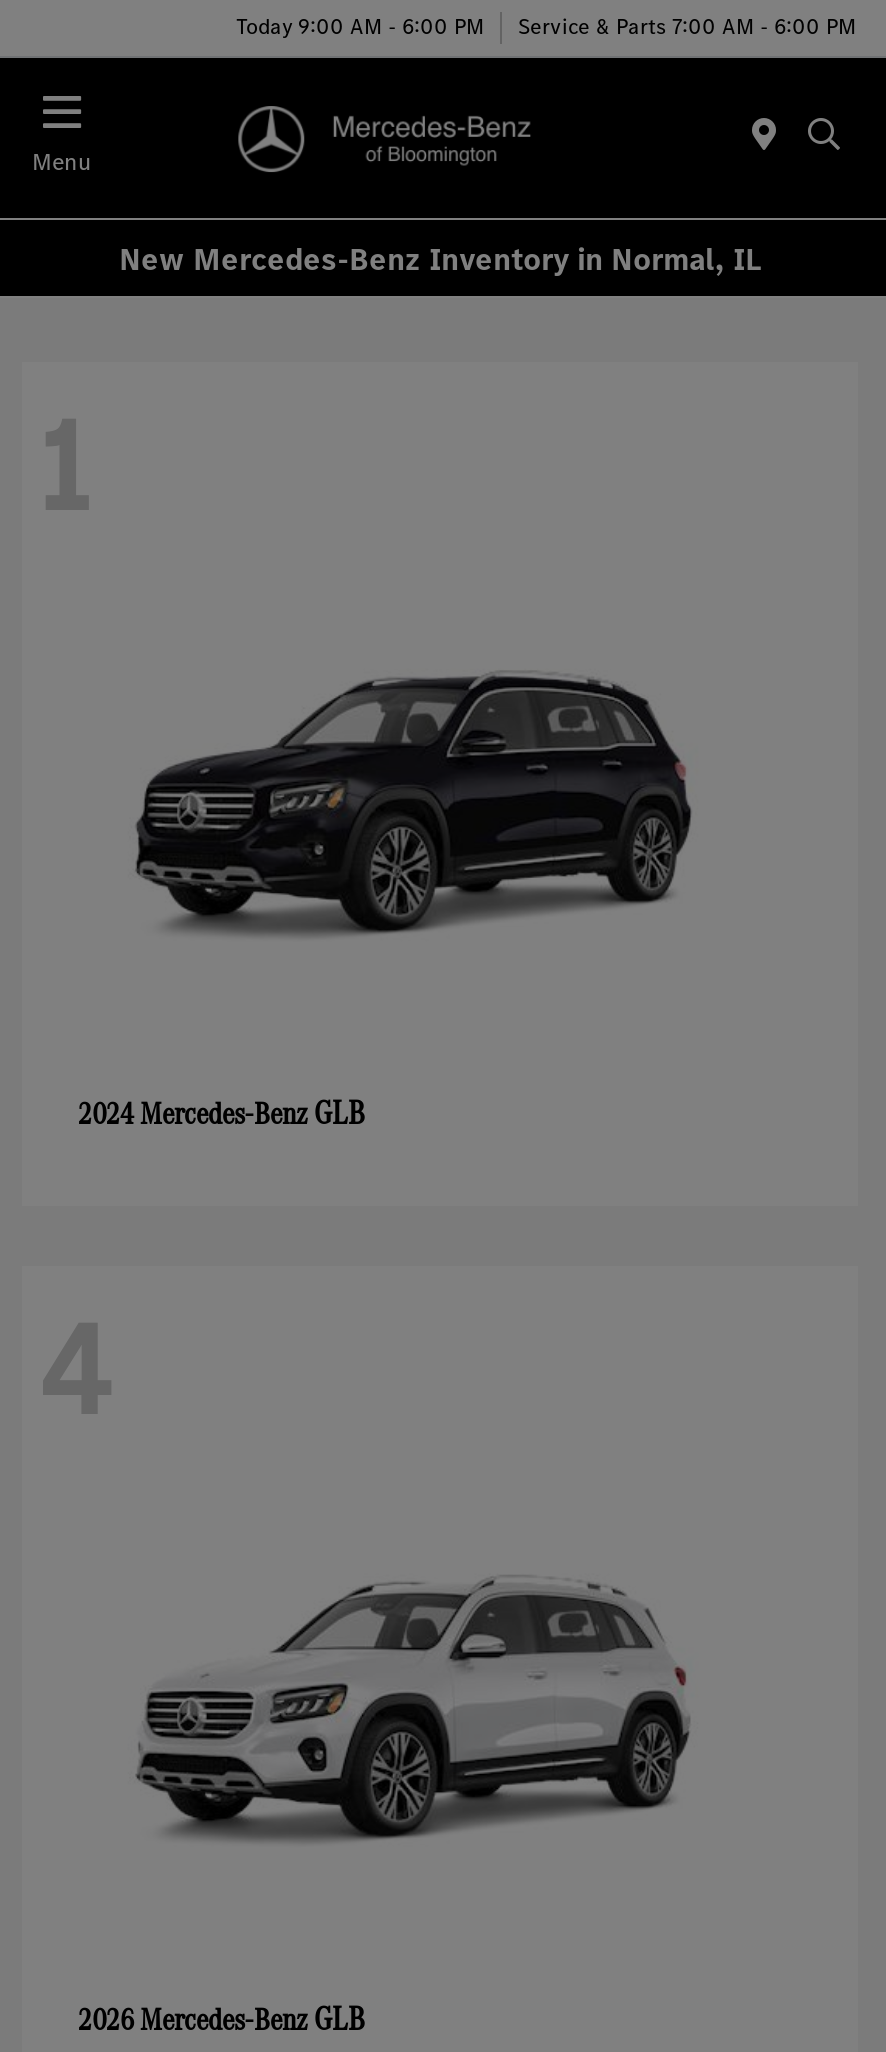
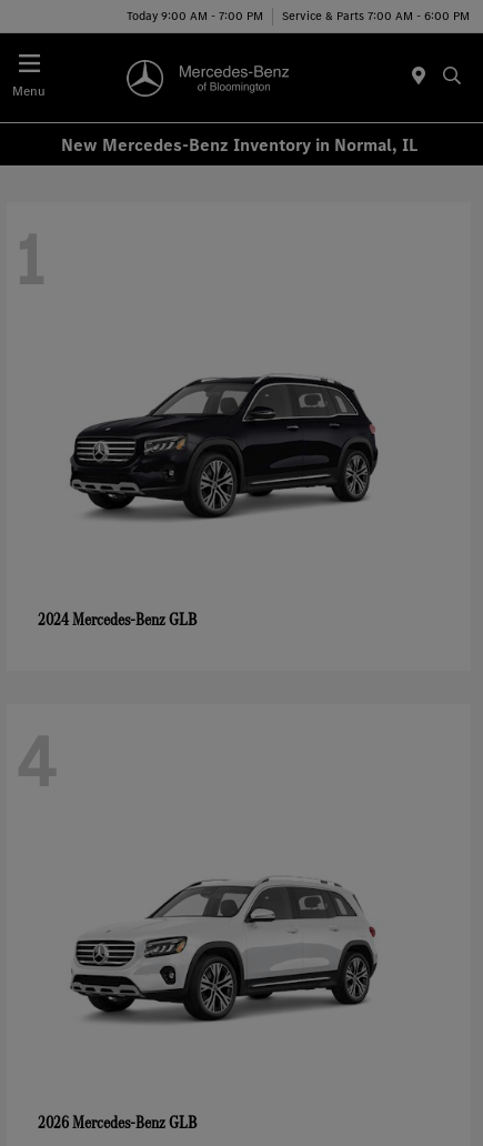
[236,11,856,41] Today 9:00 AM - 6:00 PM Service & Parts 7:00 AM - 6:00 PM -> [127,7,470,24] Today 9:00 AM - 7:00 PM Service & Parts 7:00 AM - 6:00 PM

